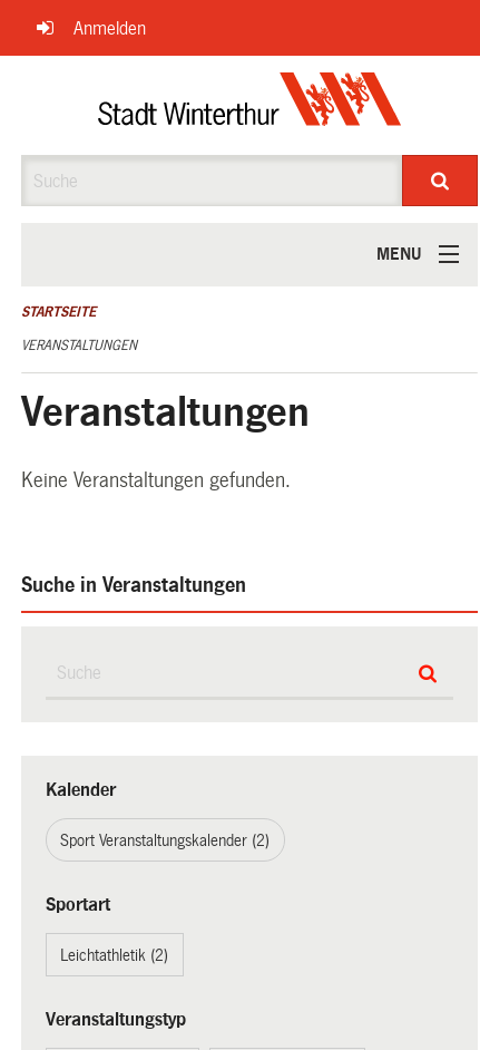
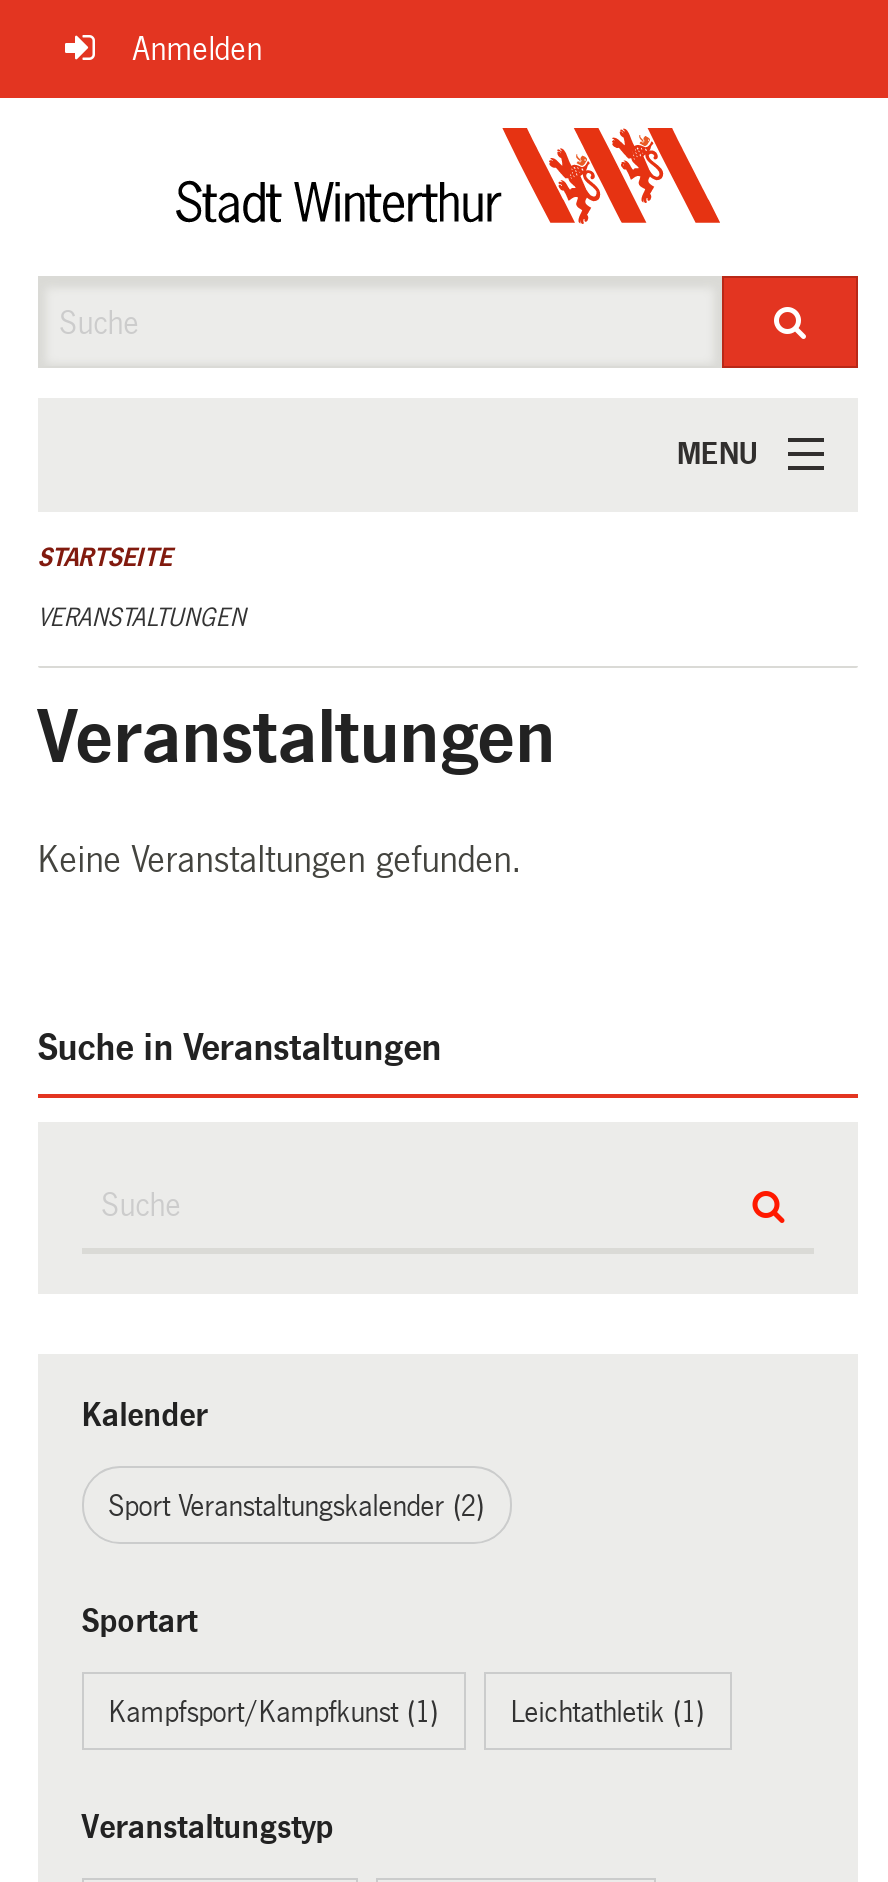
[60,946,168,964] Leichtathletik (2) -> [108,1695,704,1727] Kampfsport/Kampfkunst (1) | Leichtathletik (1)

